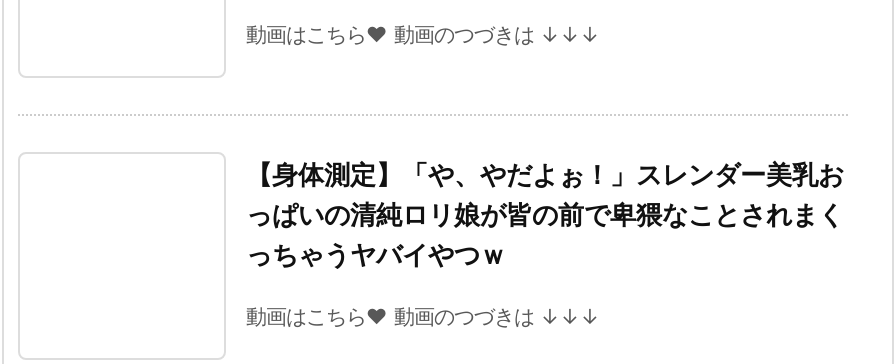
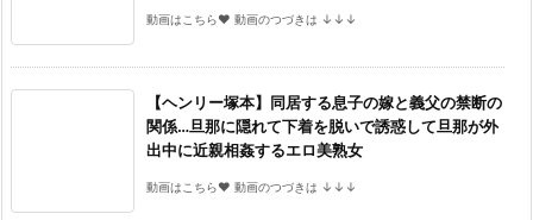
[246,159,844,269] 【身体測定】「や、やだよぉ！」スレンダー美乳お | っぱいの清純ロリ娘が皆の前で卑猥なことされまく | っちゃうヤバイやつｗ -> [146,94,502,159] 【ヘンリー塚本】同居する息子の嫁と義父の禁断の | 関係…旦那に隠れて下着を脱いで誘惑して旦那が外 | 出中に近親相姦するエロ美熟女

